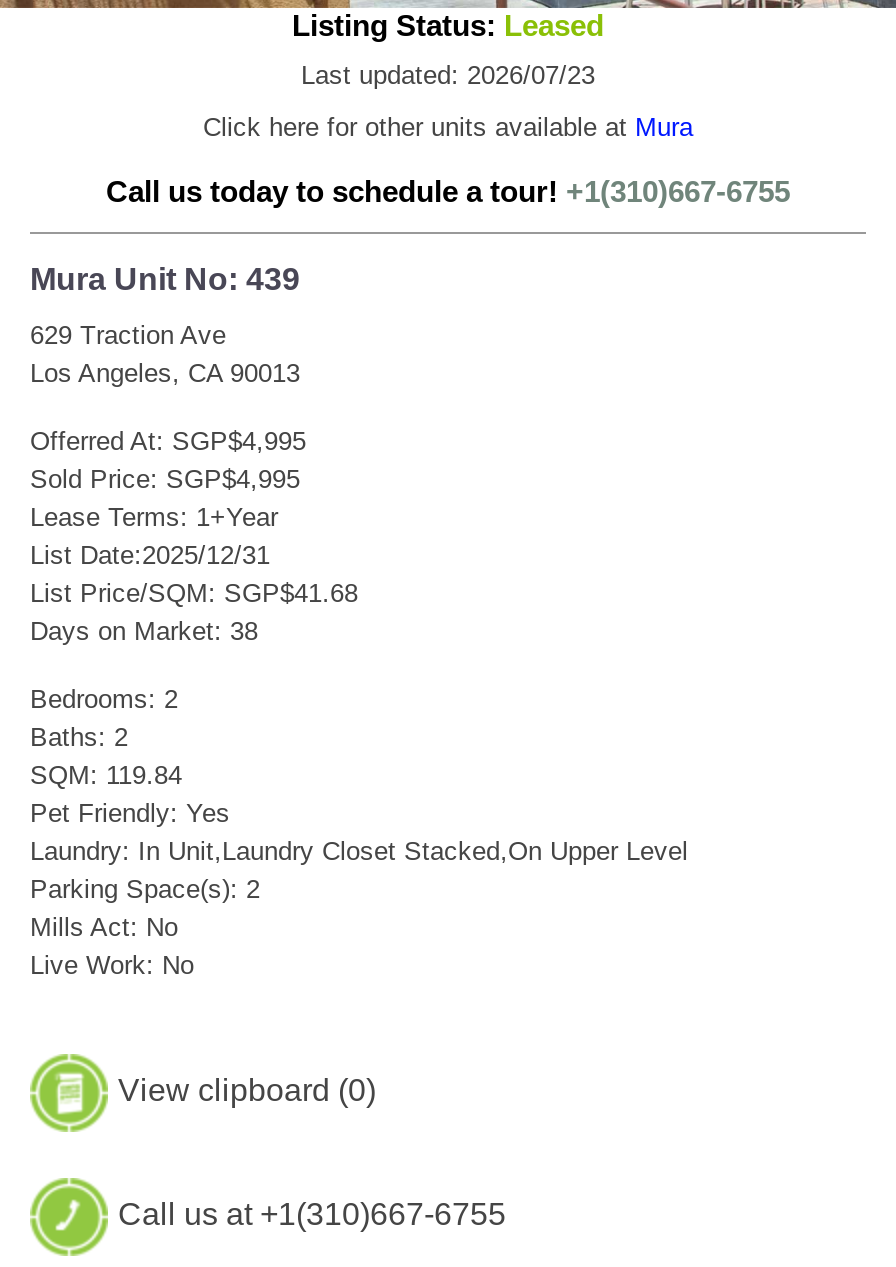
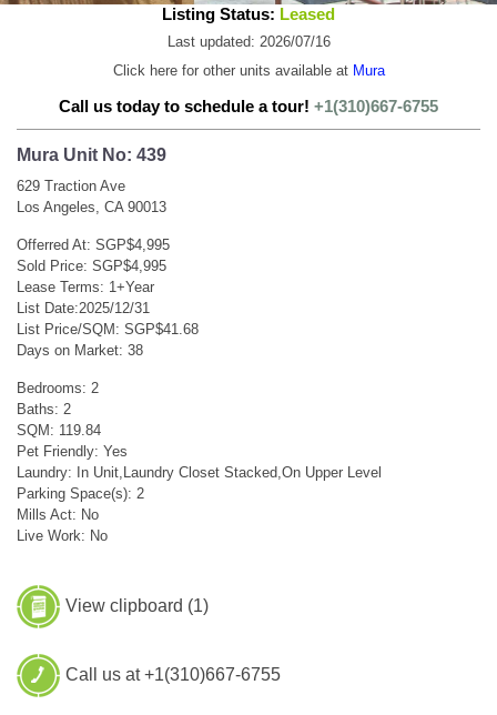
[301,60,595,90] Last updated: 2026/07/23 -> [167,33,330,50] Last updated: 2026/07/16
[118,1073,376,1107] View clipboard (0) -> [65,596,209,615] View clipboard (1)

